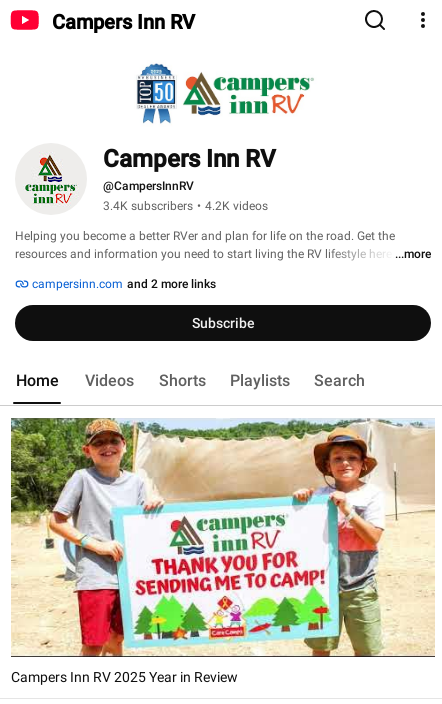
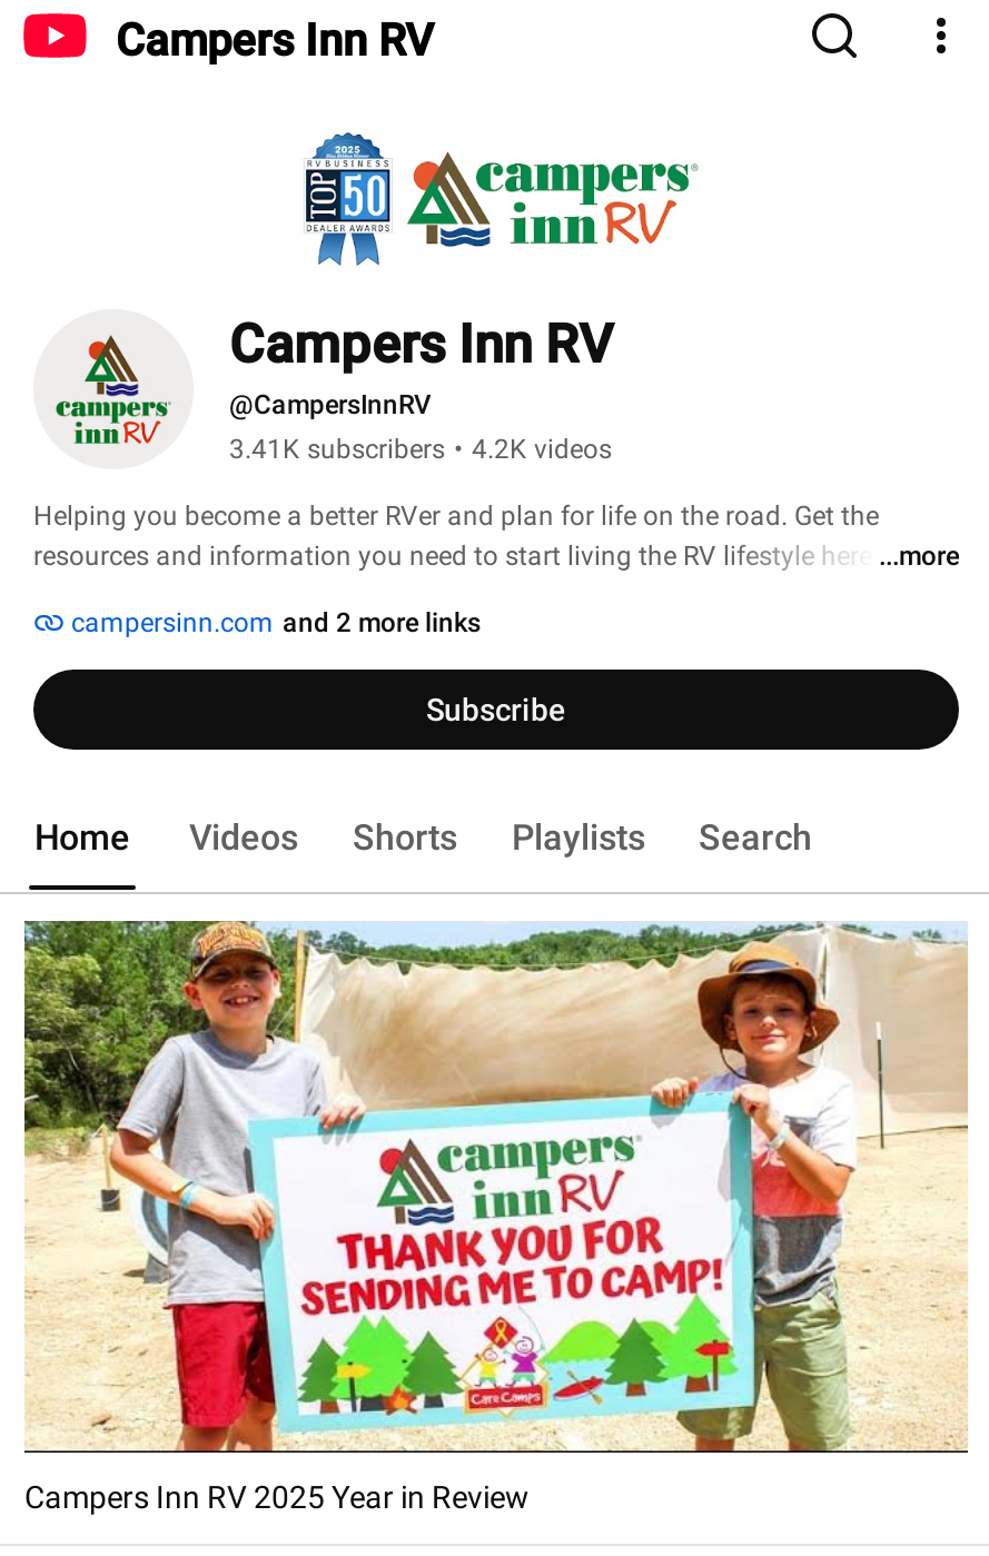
[103,199,268,213] 3.4K subscribers • 4.2K videos -> [229,434,612,465] 3.41K subscribers • 4.2K videos

